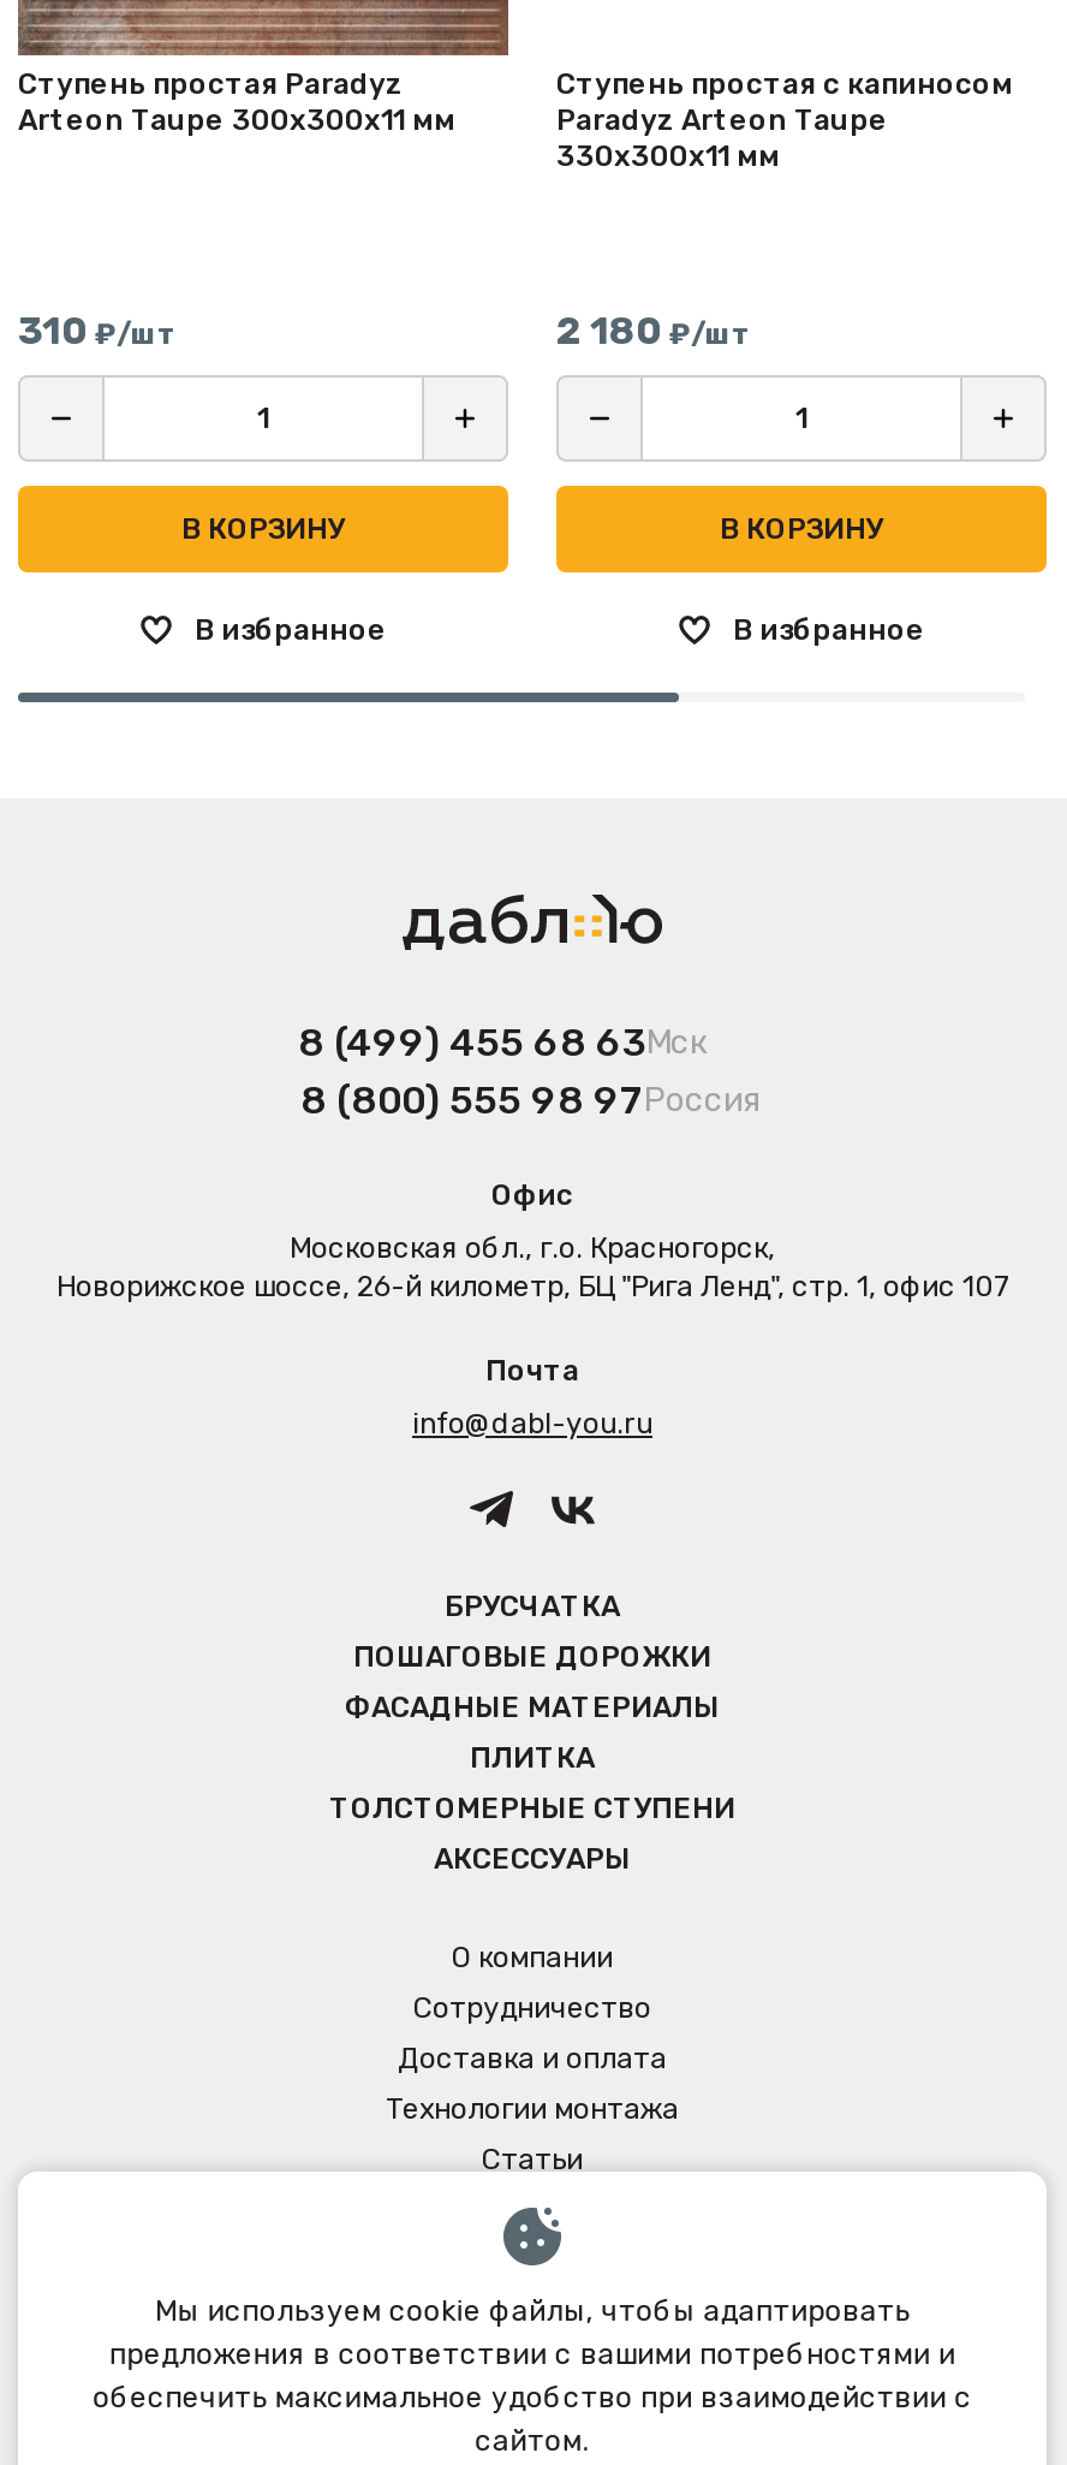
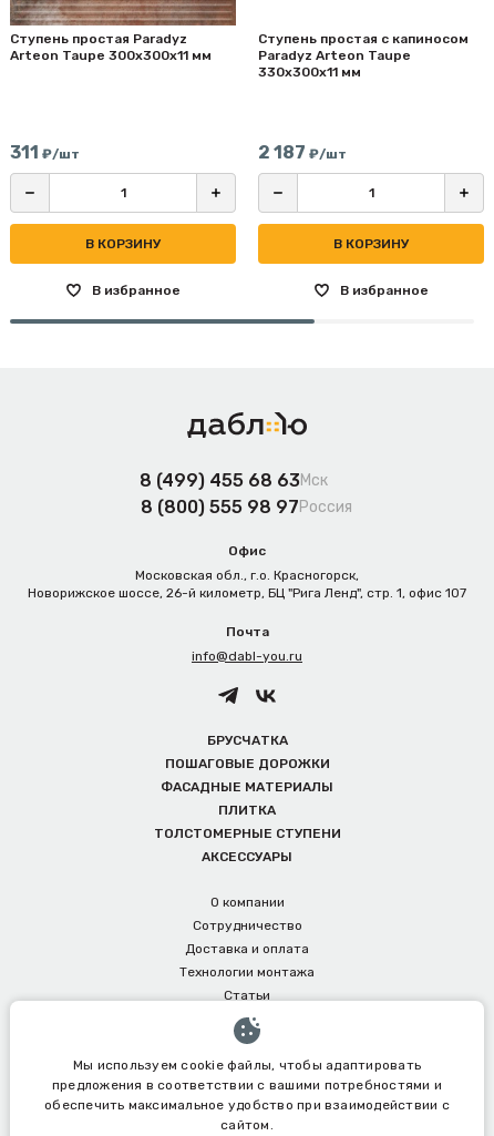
[18,308,177,354] 310 ₽/шт -> [10,142,80,163] 311 ₽/шт
[556,308,751,354] 2 180 ₽/шт -> [258,142,347,163] 2 187 ₽/шт

